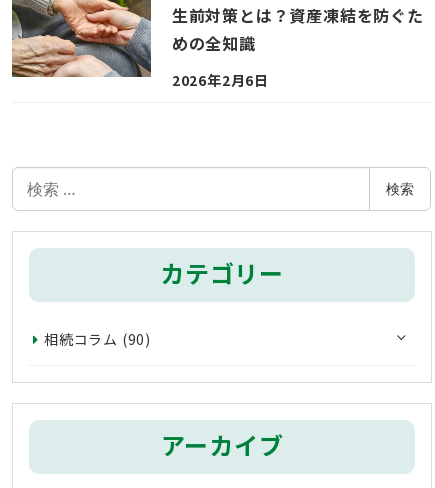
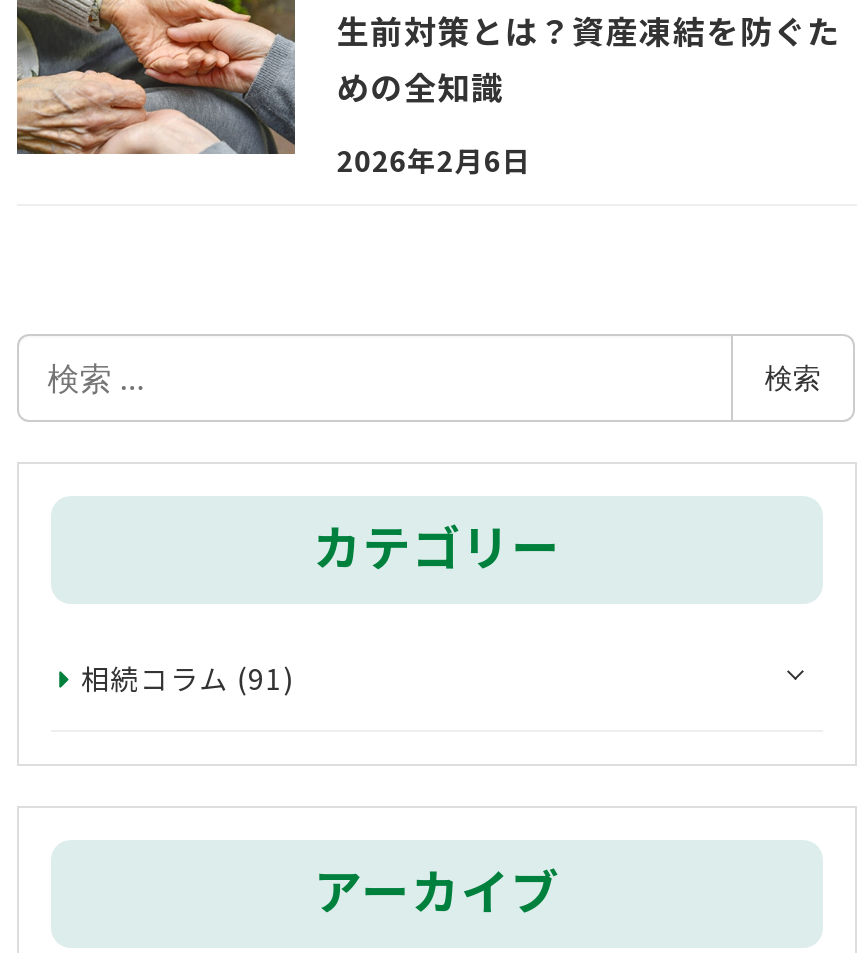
[44,329,151,349] 相続コラム(90) -> [81,659,295,699] 相続コラム(91)

